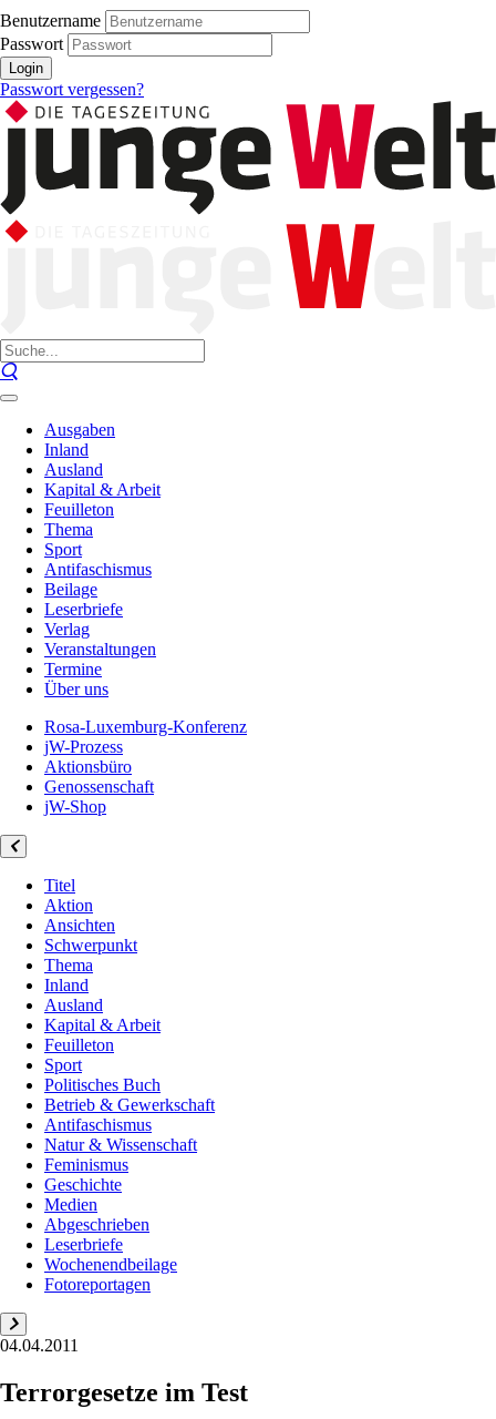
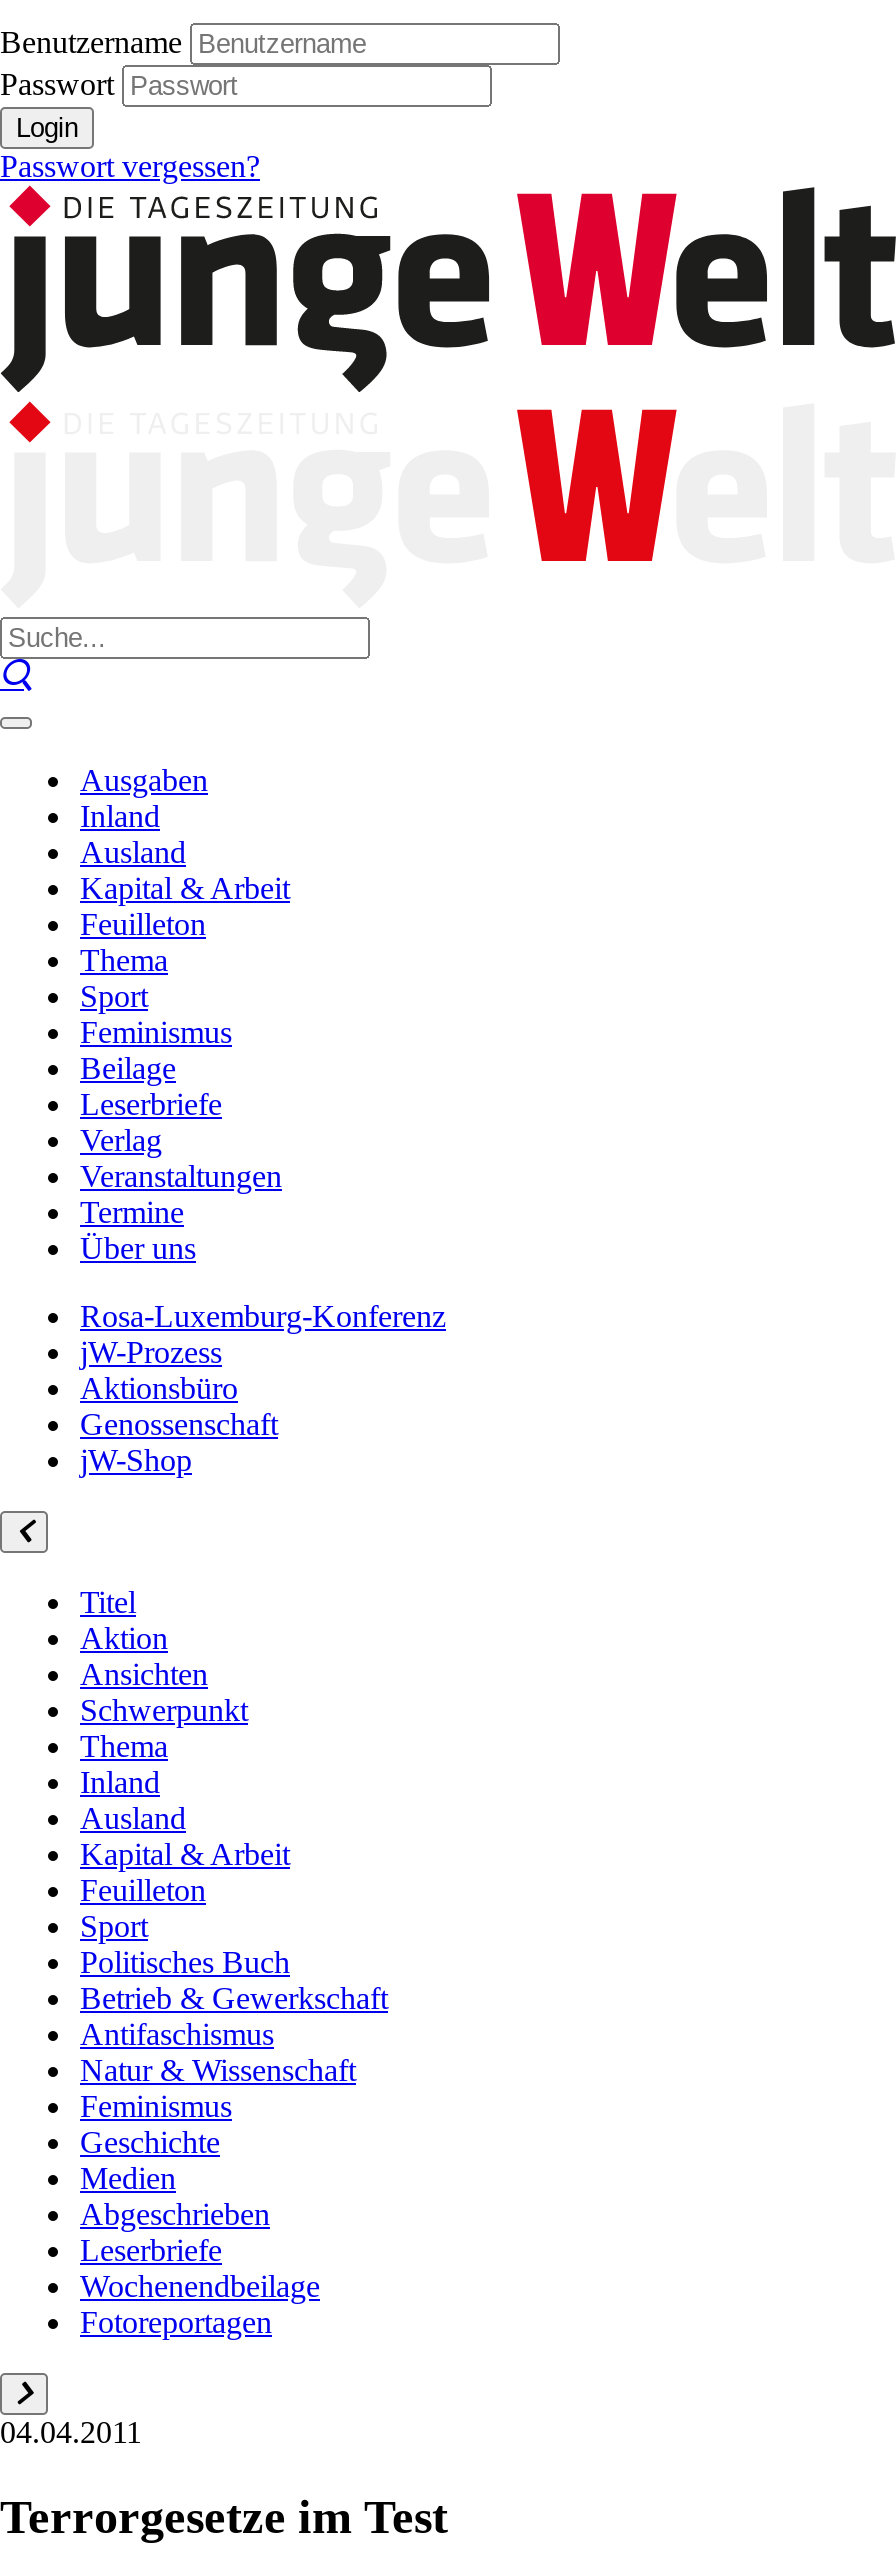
[44,560,152,579] Antifaschismus -> [80,1015,232,1049] Feminismus

